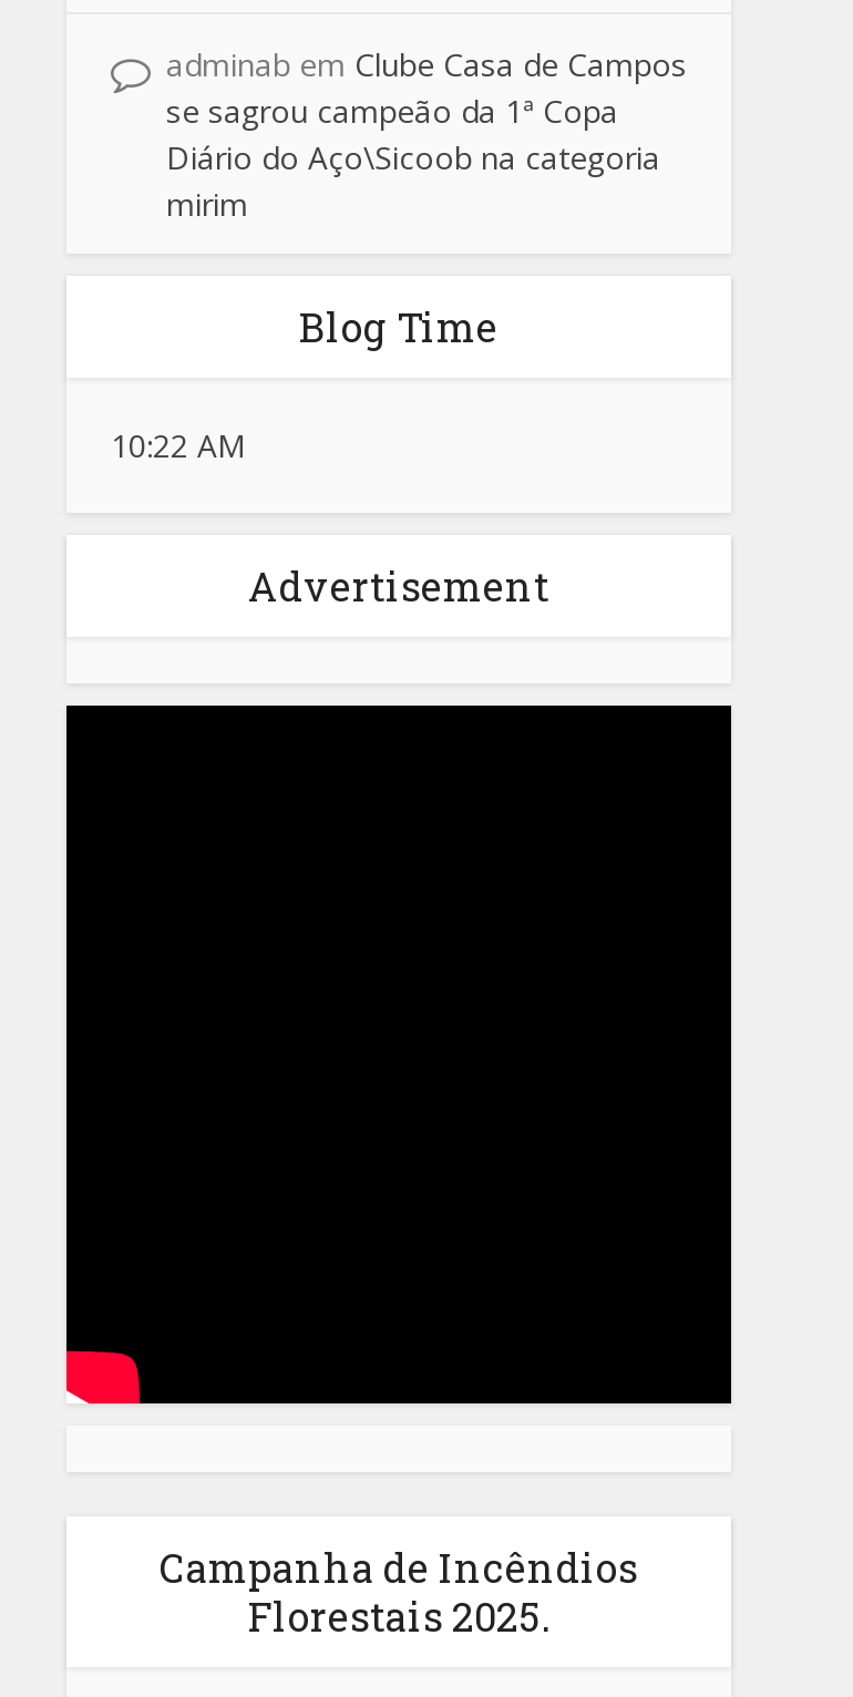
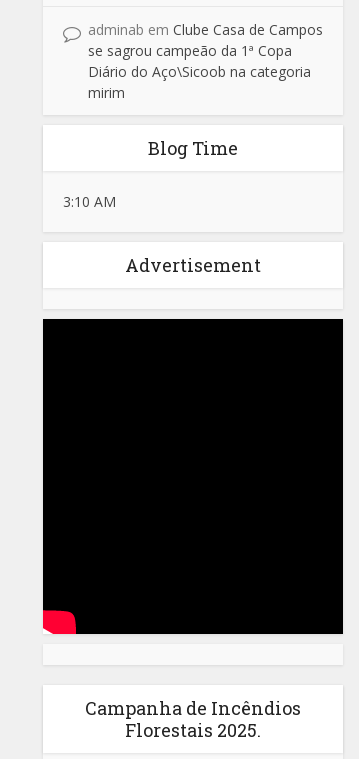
[111,425,246,467] 10:22 AM -> [63,192,116,211] 3:10 AM

